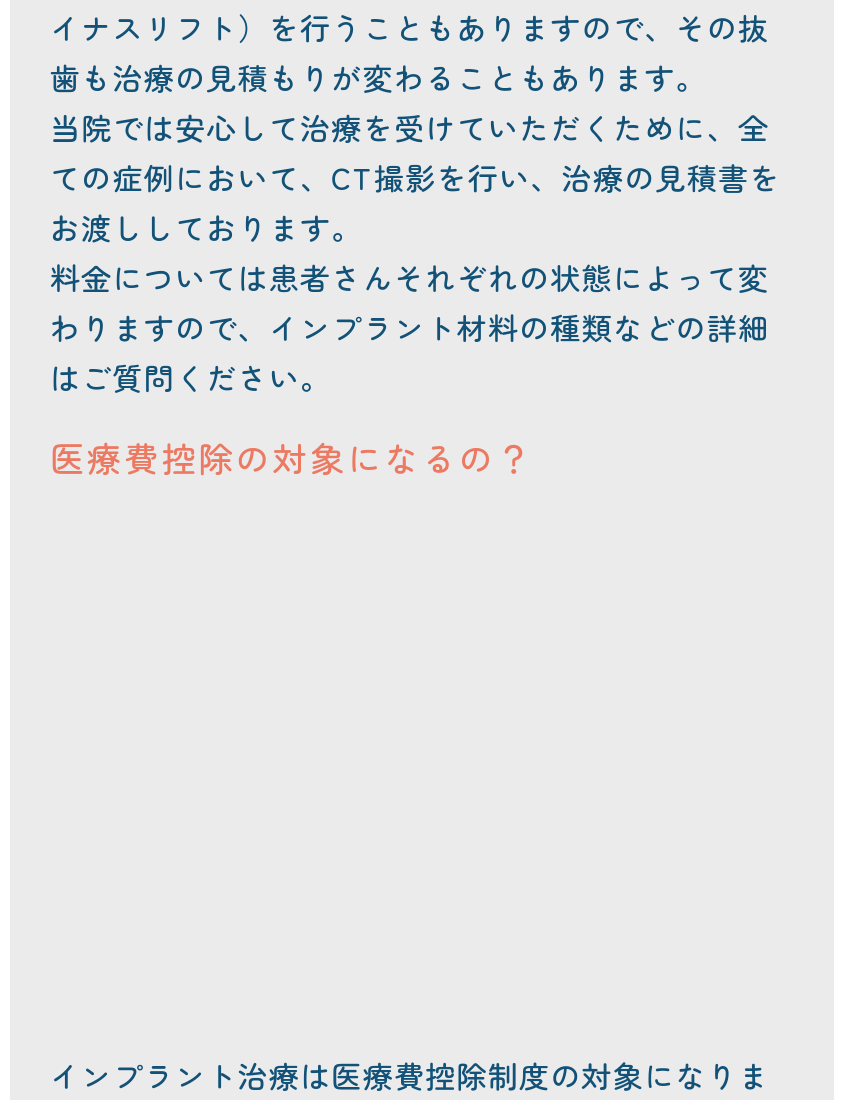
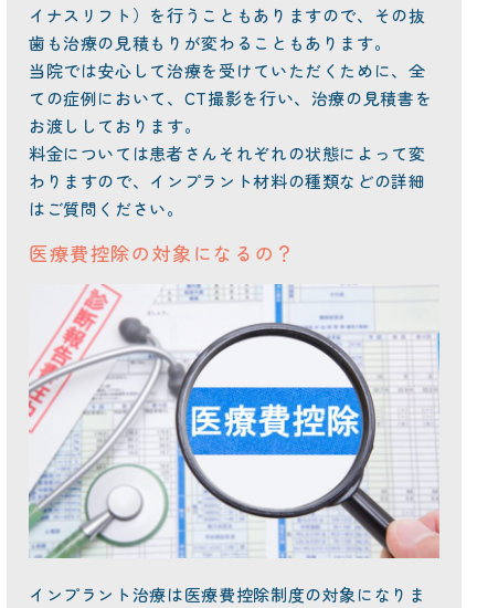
none -> [28,283,441,559] [image]

